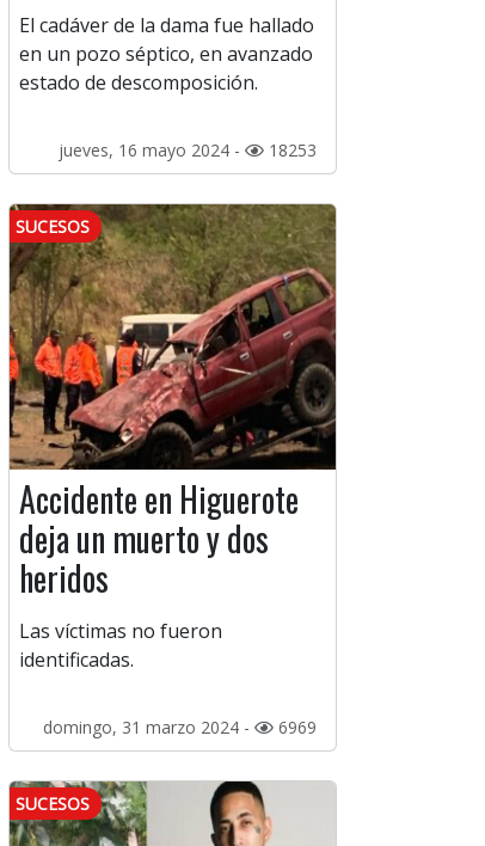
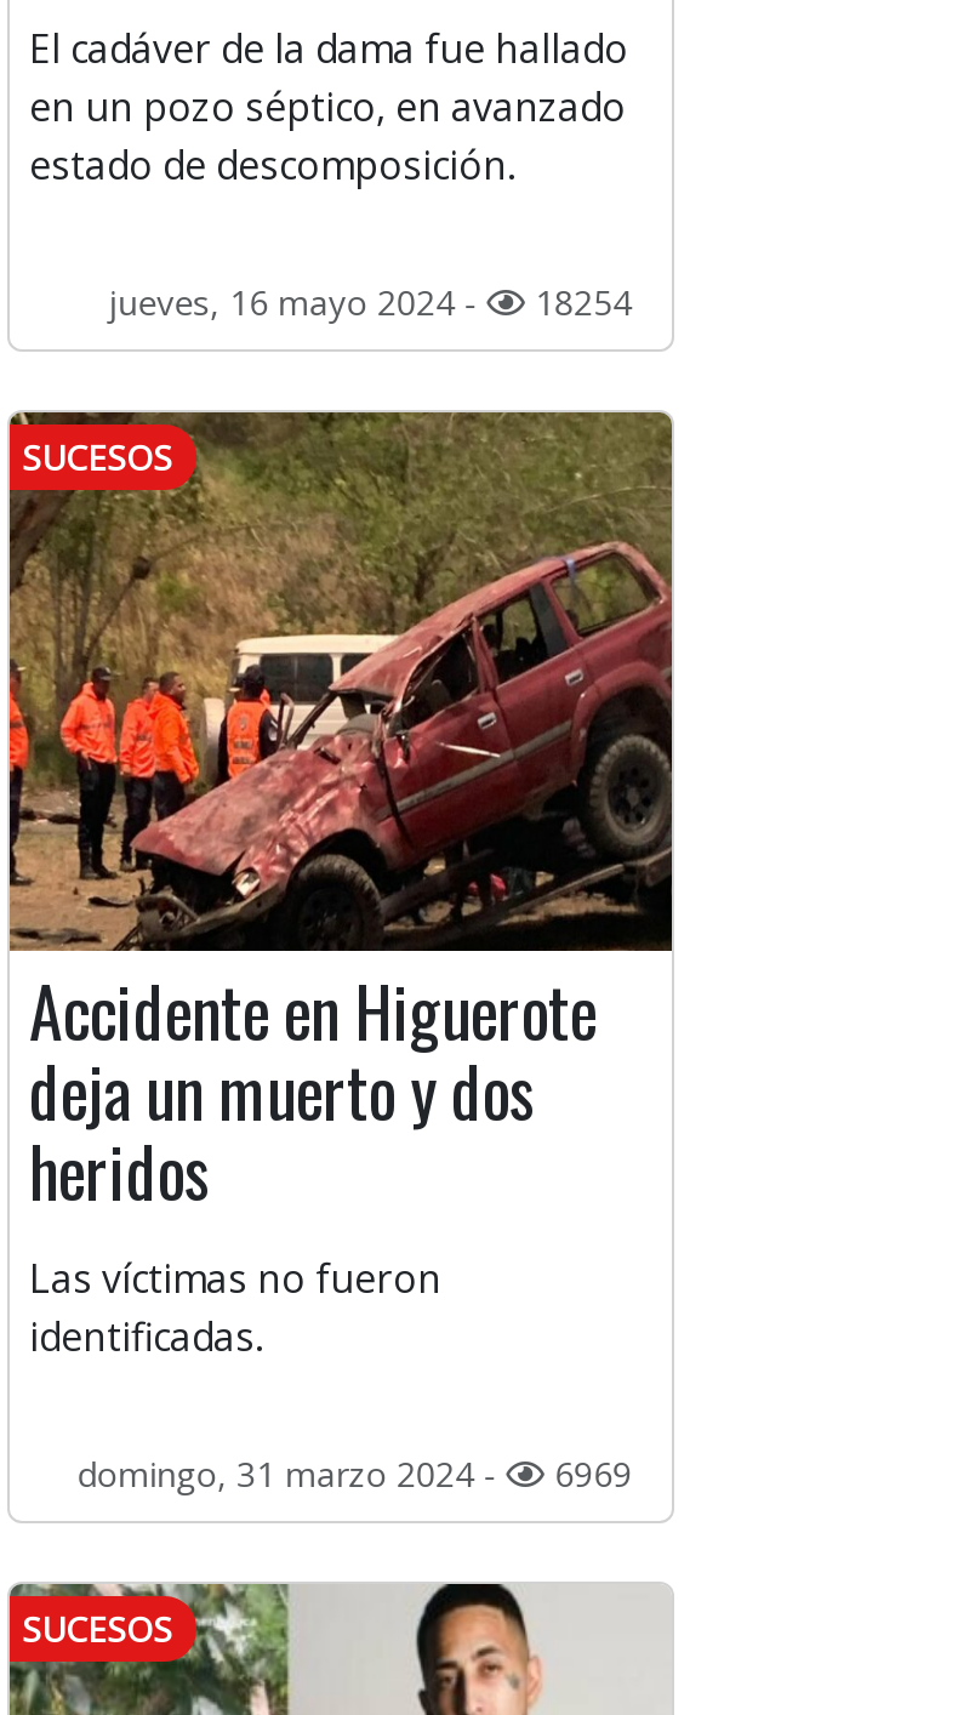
[58,139,316,161] jueves, 16 mayo 2024 - 18253 -> [108,279,632,325] jueves, 16 mayo 2024 - 18254

